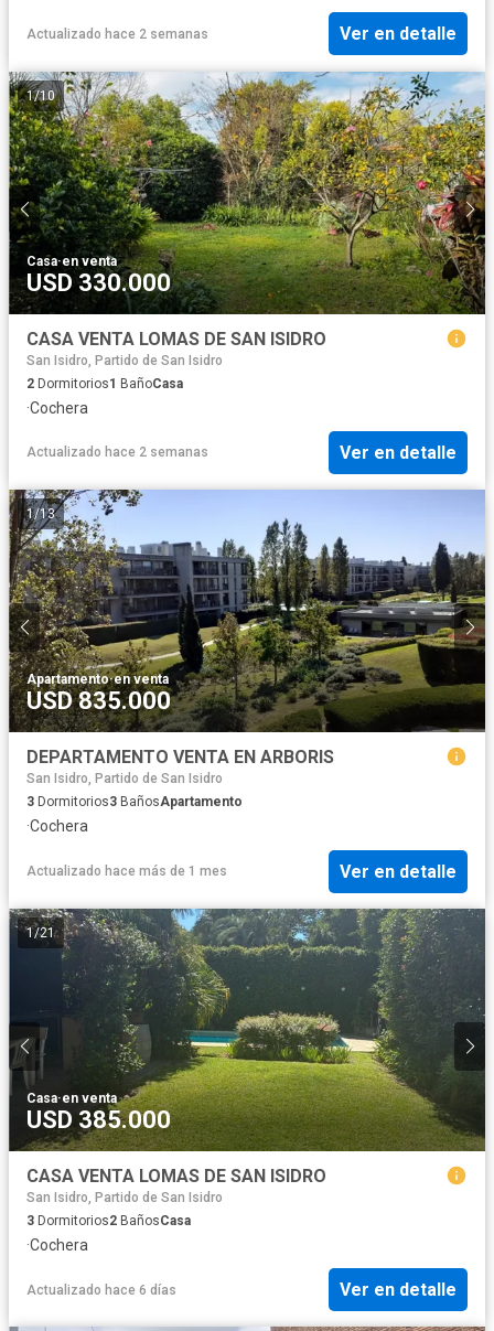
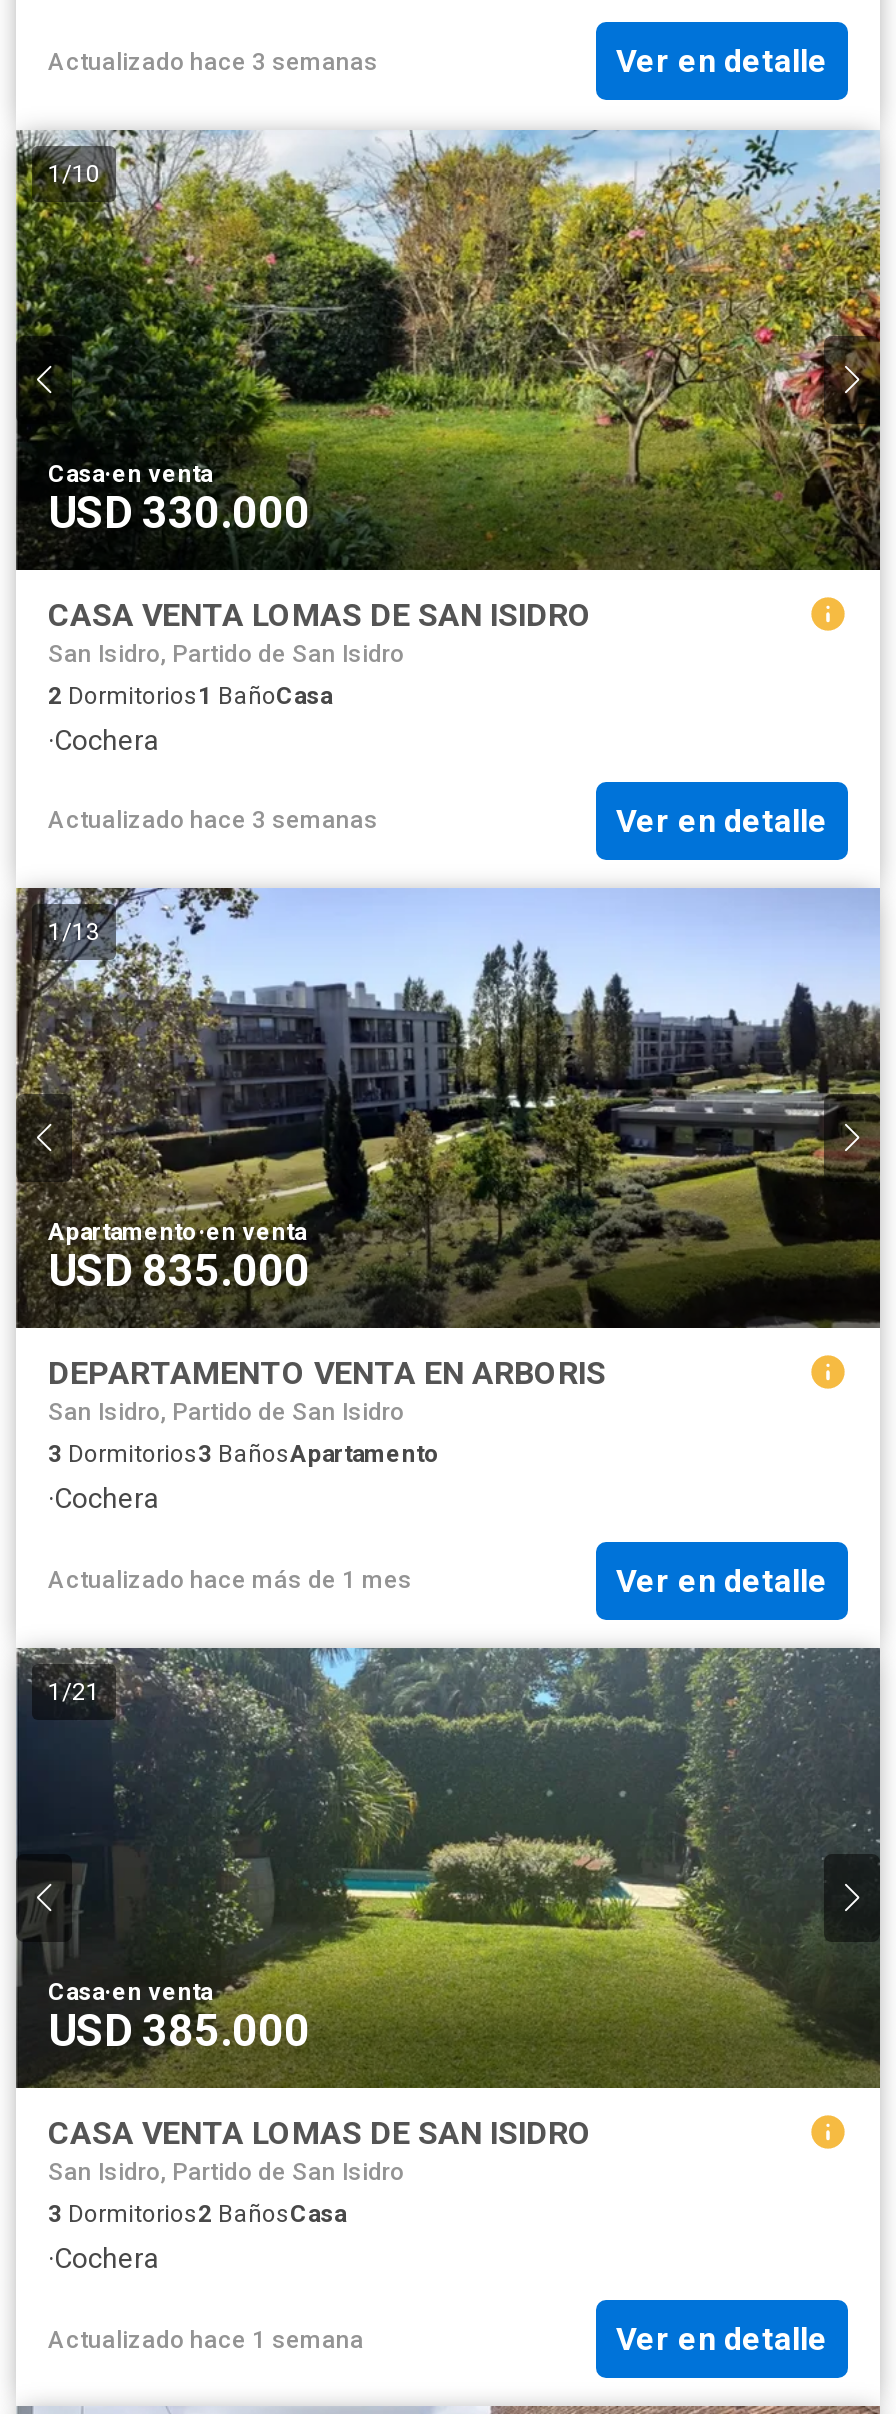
[26,26,208,42] Actualizado hace 2 semanas -> [48,48,378,76] Actualizado hace 3 semanas
[26,445,208,460] Actualizado hace 2 semanas -> [48,807,378,835] Actualizado hace 3 semanas
[26,1282,176,1297] Actualizado hace 6 días -> [48,2325,364,2353] Actualizado hace 1 semana

